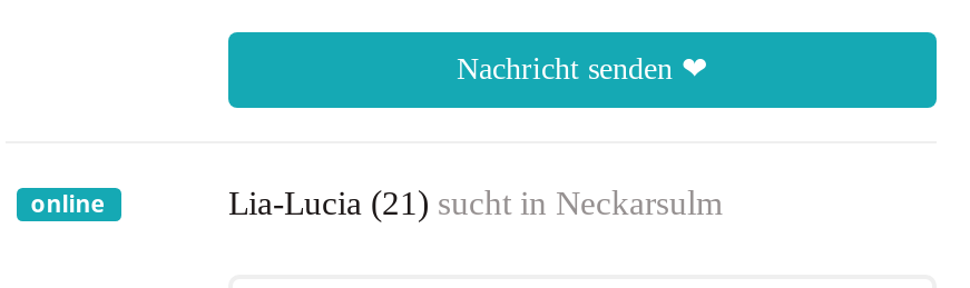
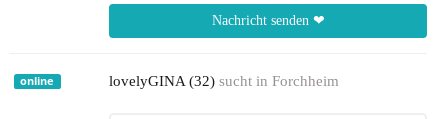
[228,183,723,221] Lia-Lucia (21) sucht in Neckarsulm -> [109,72,339,89] lovelyGINA (32) sucht in Forchheim

